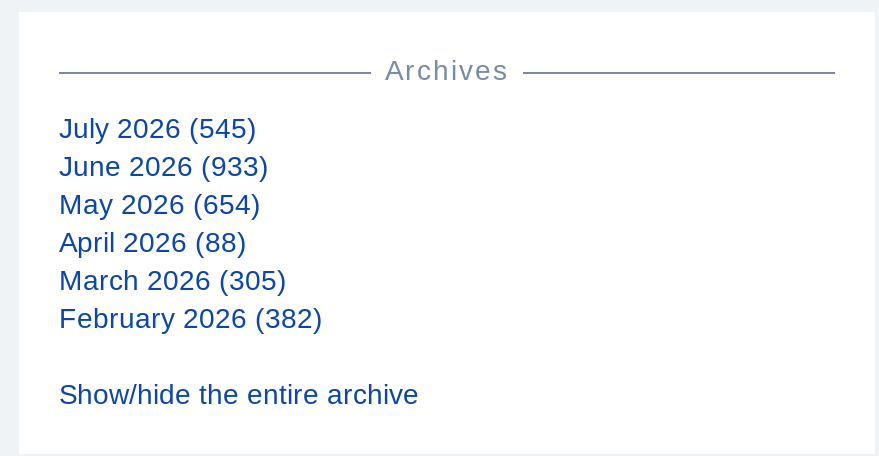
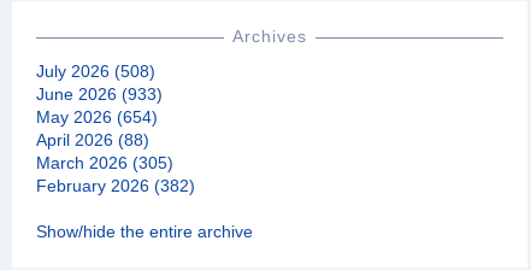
[59,112,257,144] July 2026 (545) -> [36,61,155,81] July 2026 (508)

